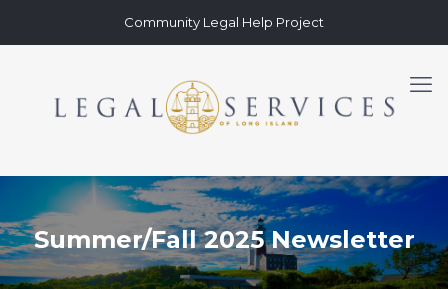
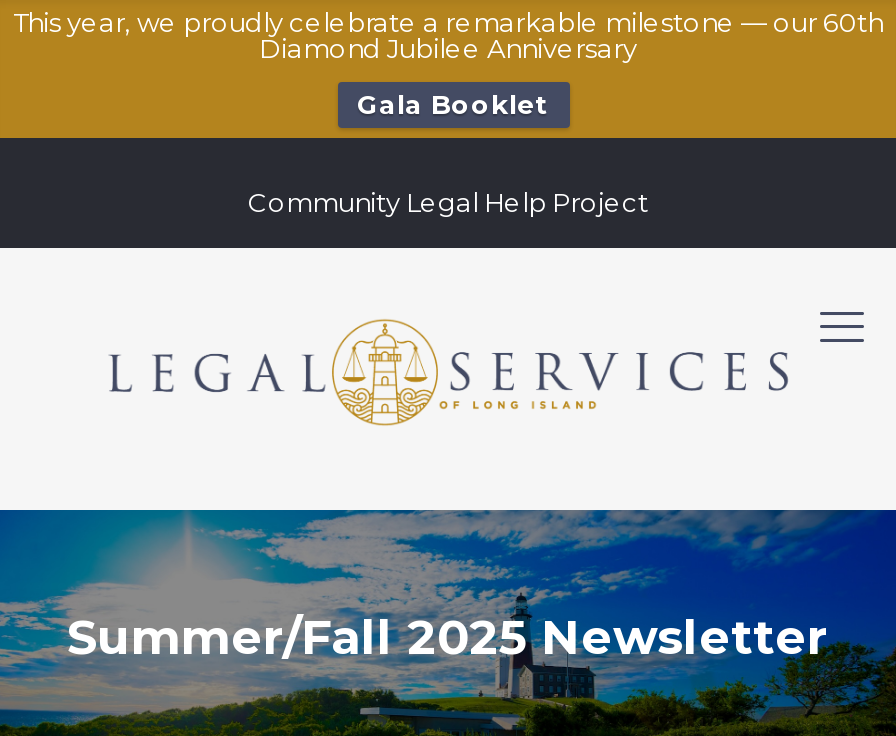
none -> [13,6,883,120] This year, we proudly celebrate a remarkable milestone — our 60th | Diamond Jubilee Anniversary | Gala Booklet

